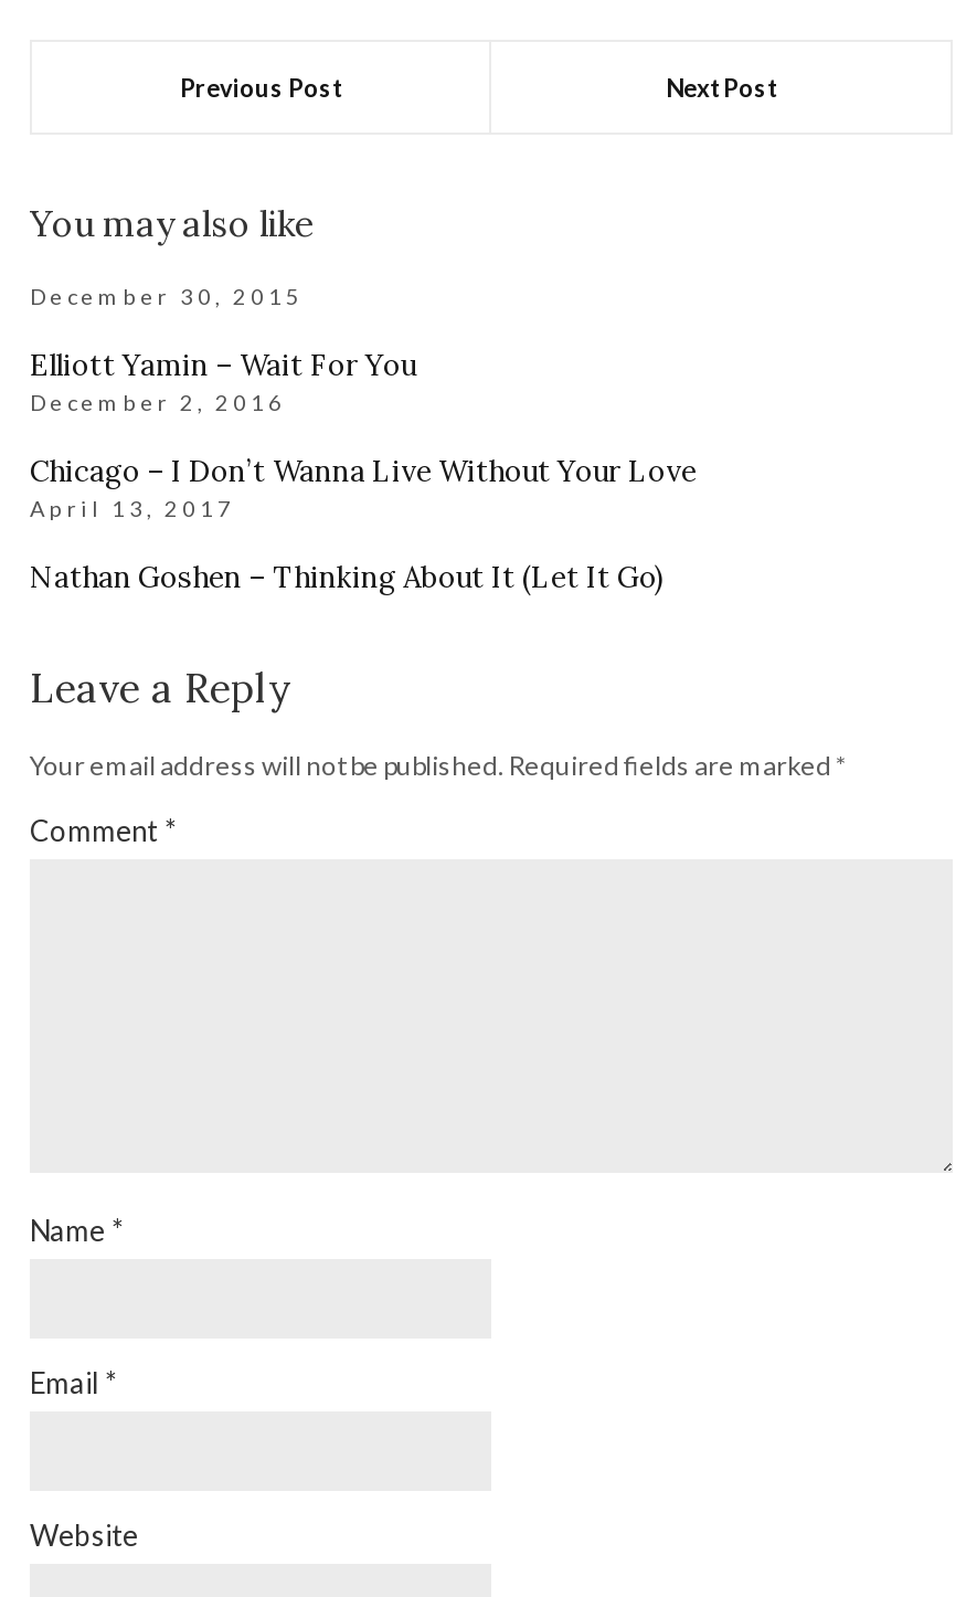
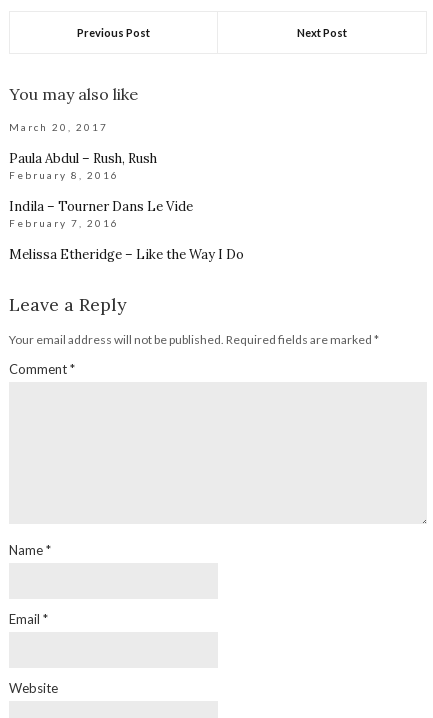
[30,283,304,309] December 30, 2015 -> [9,121,108,133] March 20, 2017
[30,347,416,415] Elliott Yamin – Wait For You | December 2, 2016 -> [9,150,157,181] Paula Abdul – Rush, Rush | February 8, 2016
[30,453,697,521] Chicago – I Don’t Wanna Live Without Your Love | April 13, 2017 -> [9,198,193,229] Indila – Tourner Dans Le Vide | February 7, 2016
[30,559,664,596] Nathan Goshen – Thinking About It (Let It Go) -> [9,246,244,263] Melissa Etheridge – Like the Way I Do

